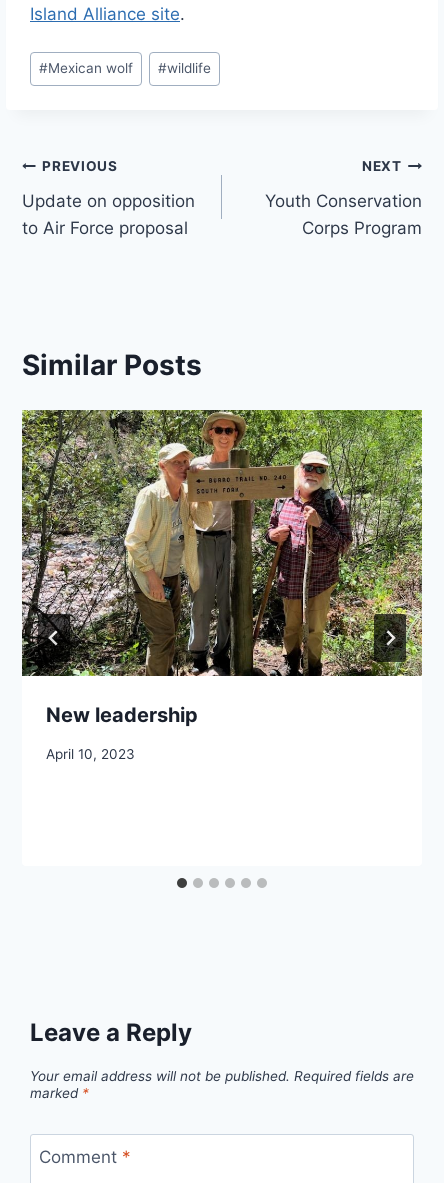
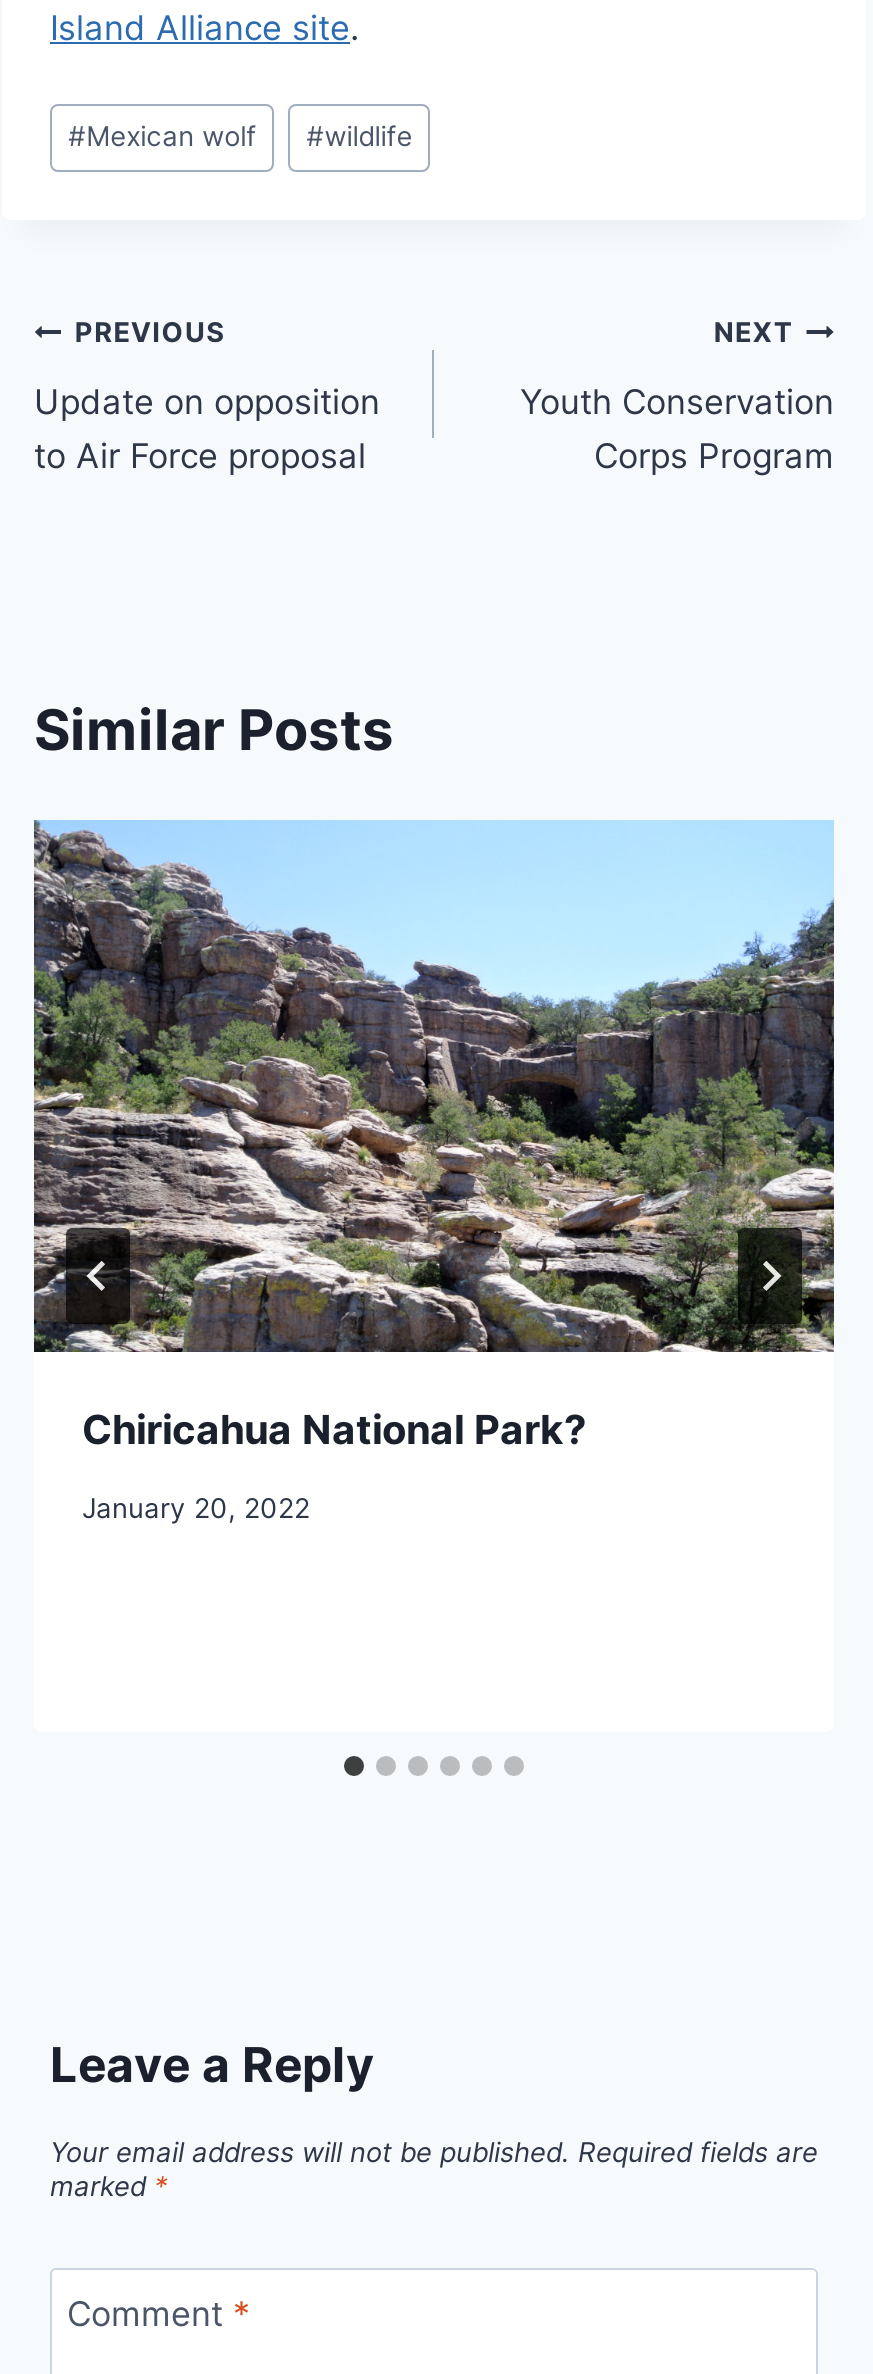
[22,409,423,727] [image] | New leadership -> [32,820,836,1455] [image] | Chiricahua National Park?
[46,746,135,762] April 10, 2023 -> [82,1492,310,1524] January 20, 2022

